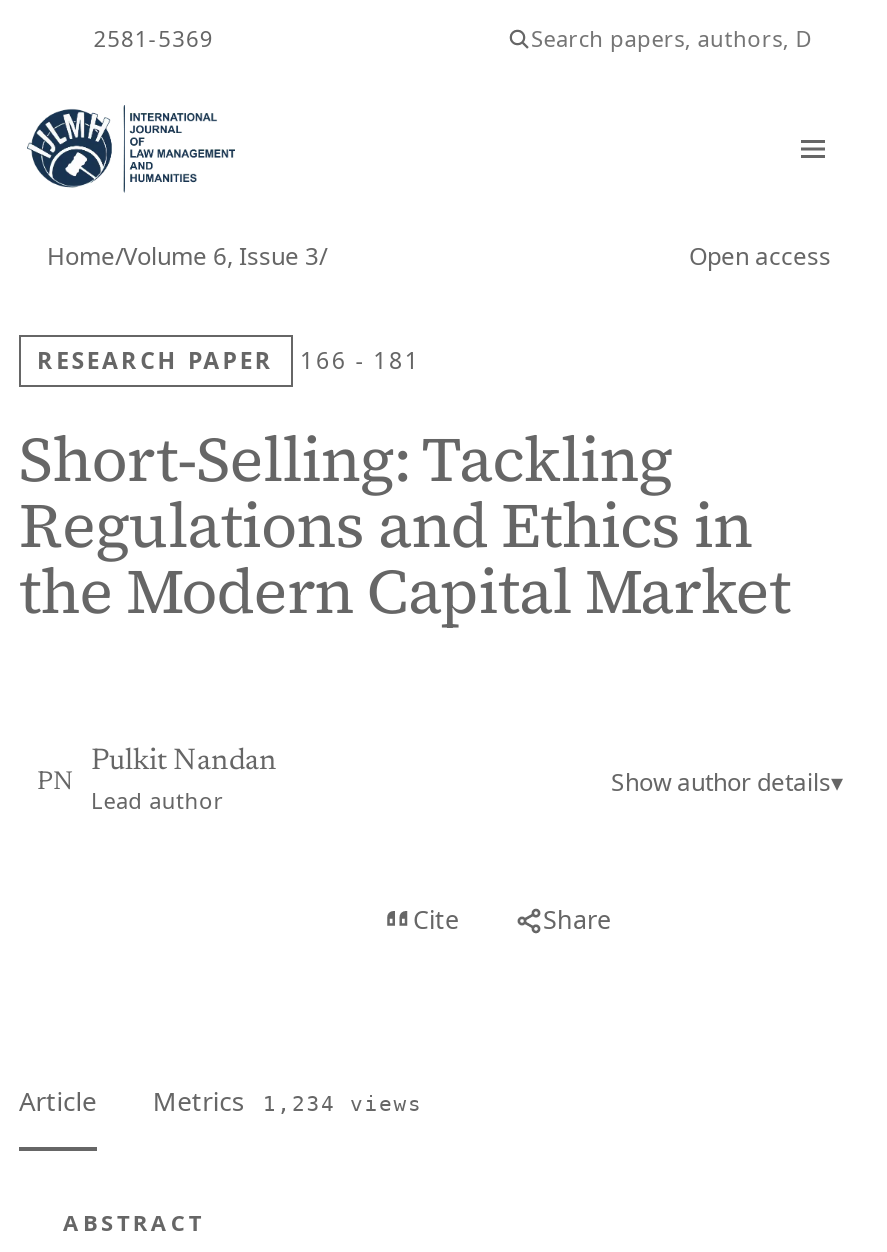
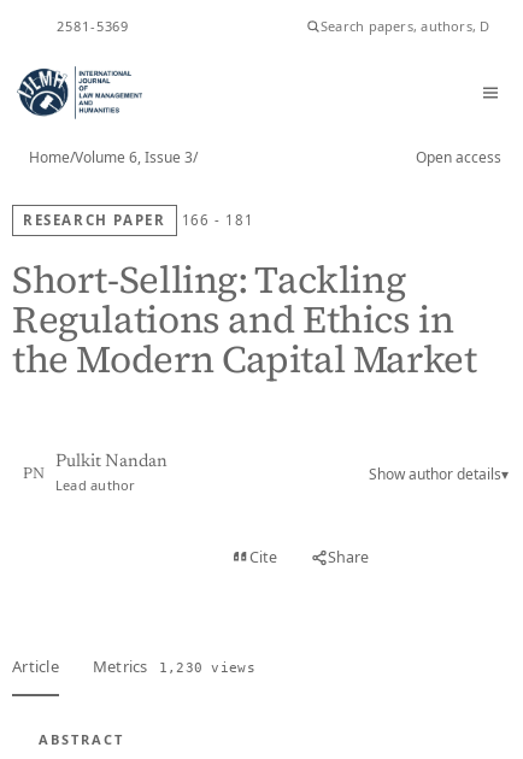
[153,1083,423,1119] Metrics 1,234 views -> [93,655,255,677] Metrics 1,230 views

